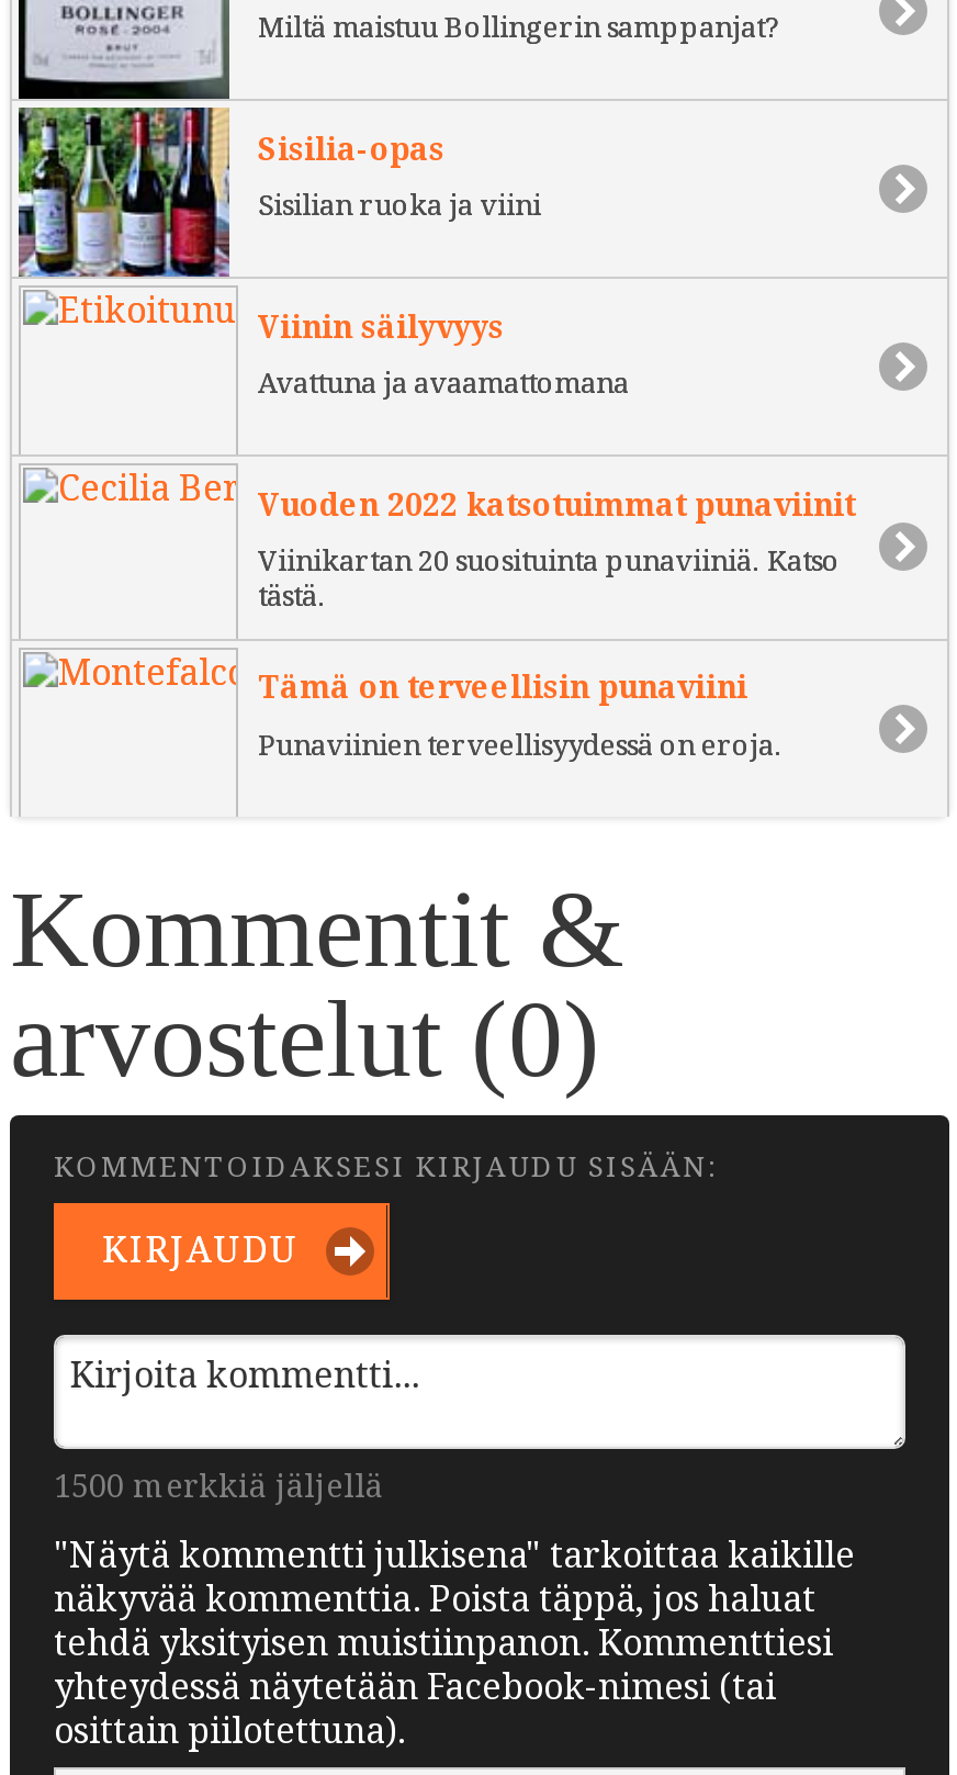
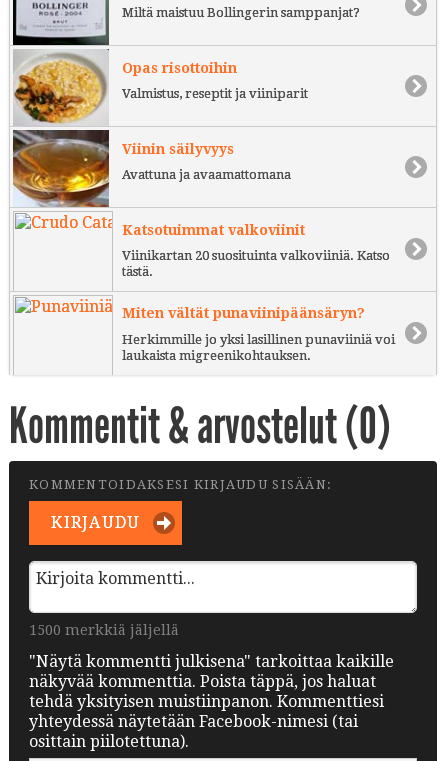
[16,105,444,454] [image] | Sisilia-opas -> [12,49,237,208] [image] | Opas risottoihin
[258,190,541,223] Sisilian ruoka ja viini -> [122,86,308,101] Valmistus, reseptit ja viiniparit
[258,487,855,522] Vuoden 2022 katsotuimmat punaviinit -> [122,222,305,238] Katsotuimmat valkoviinit
[258,545,840,578] Viinikartan 20 suosituinta punaviiniä. Katso -> [122,248,390,263] Viinikartan 20 suosituinta valkoviiniä. Katso
[258,670,747,706] Tämä on terveellisin punaviini -> [122,305,365,321] Miten vältät punaviinipäänsäryn?
[258,729,783,762] Punaviinien terveellisyydessä on eroja. -> [122,332,395,363] Herkimmille jo yksi lasillinen punaviiniä voi | laukaista migreenikohtauksen.

